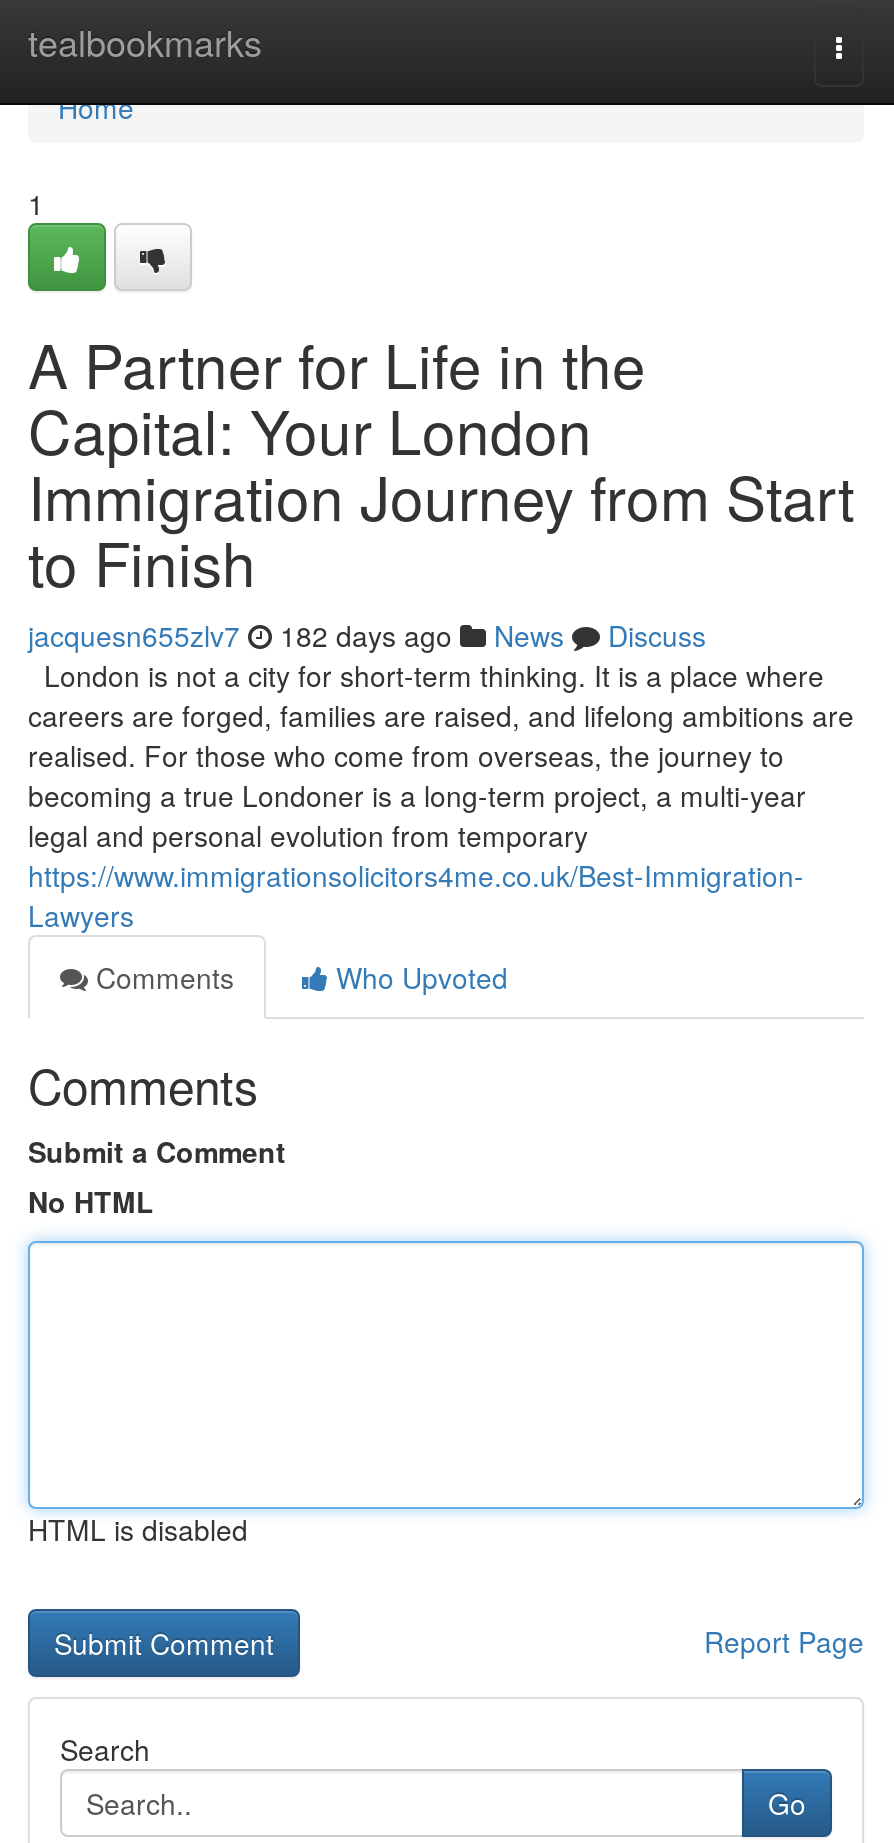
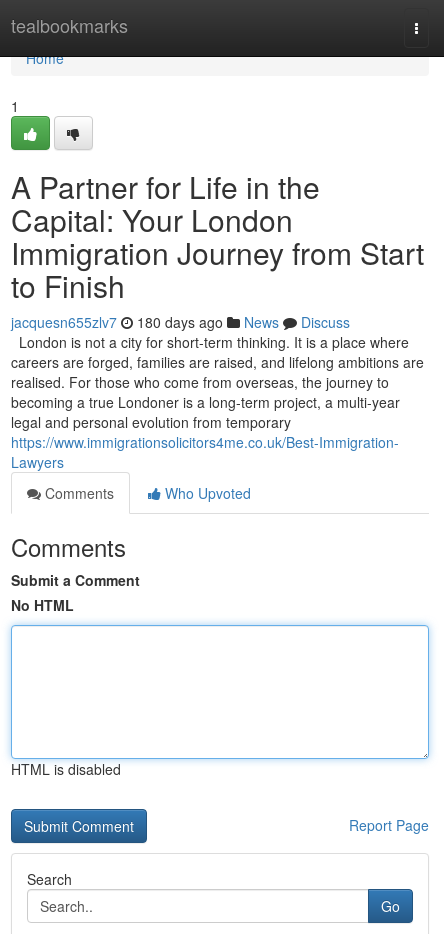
[28,615,706,655] jacquesn655zlv7 182 days ago News Discuss -> [11,312,350,332] jacquesn655zlv7 180 days ago News Discuss

